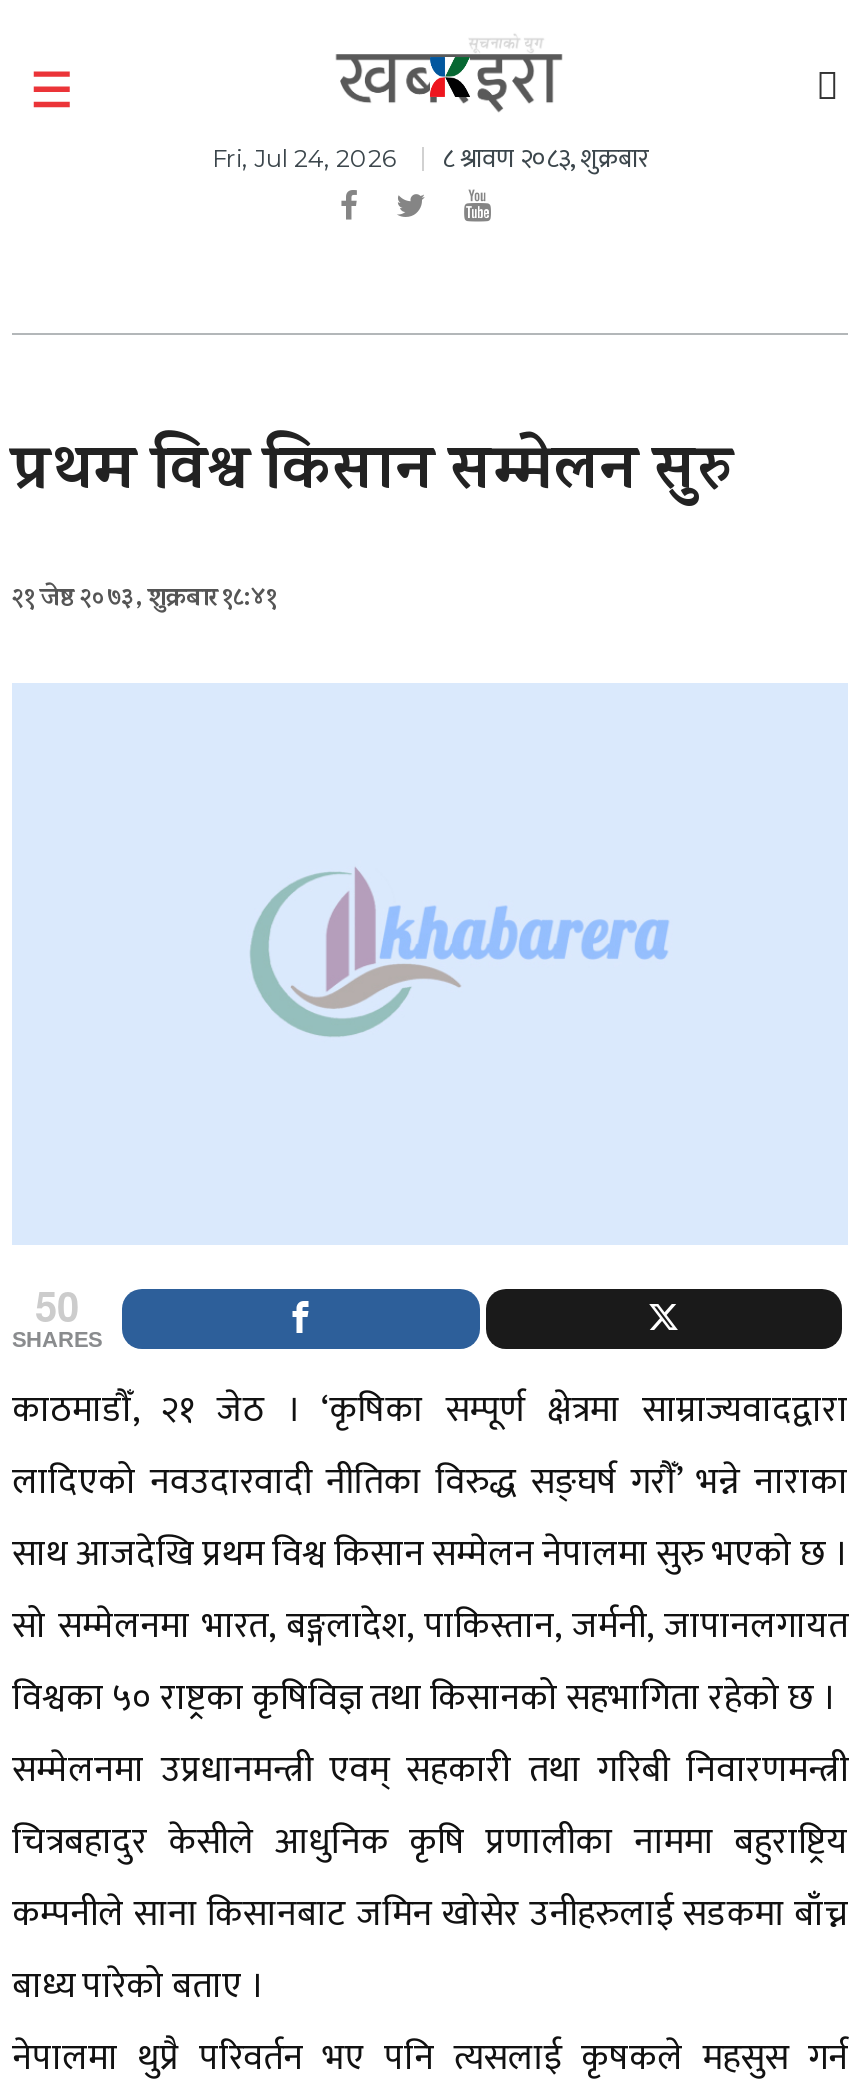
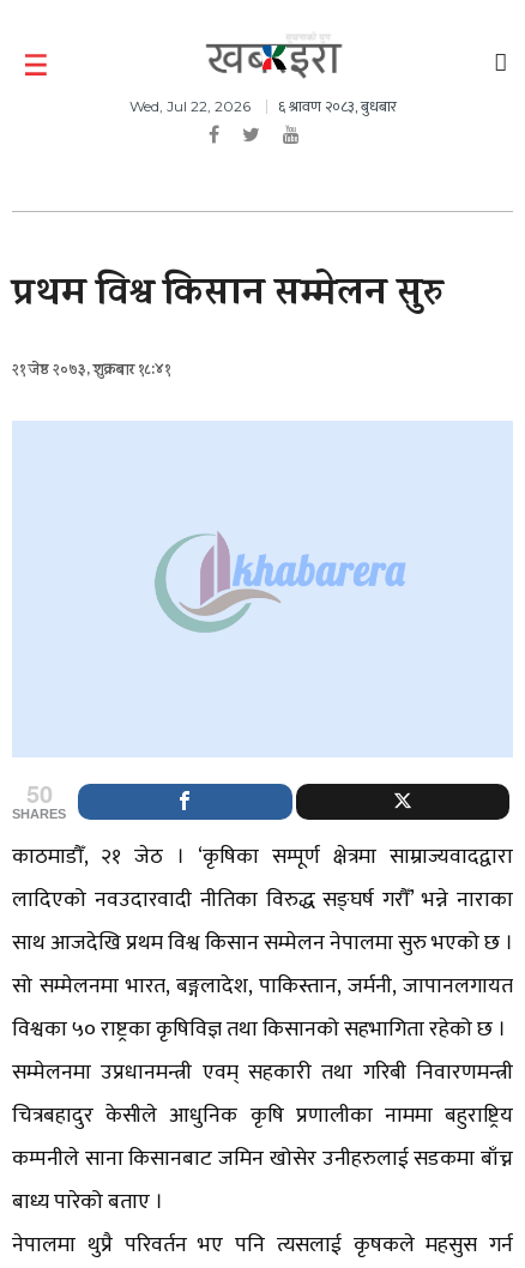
[212,143,402,173] Fri, Jul 24, 2026 -> [129,97,254,115] Wed, Jul 22, 2026
[442,137,648,181] ८ श्रावण २०८३, शुक्रबार -> [277,93,396,120] ६ श्रावण २०८३, बुधबार

